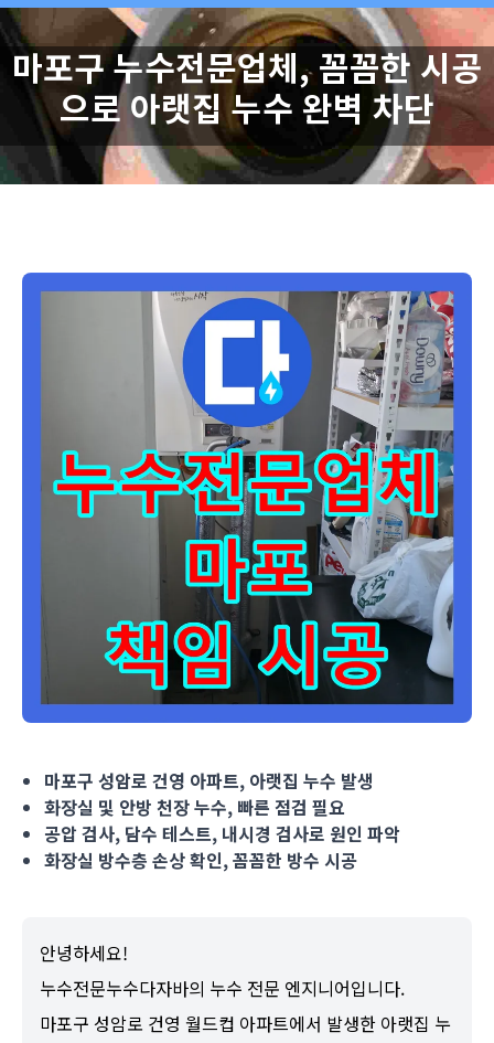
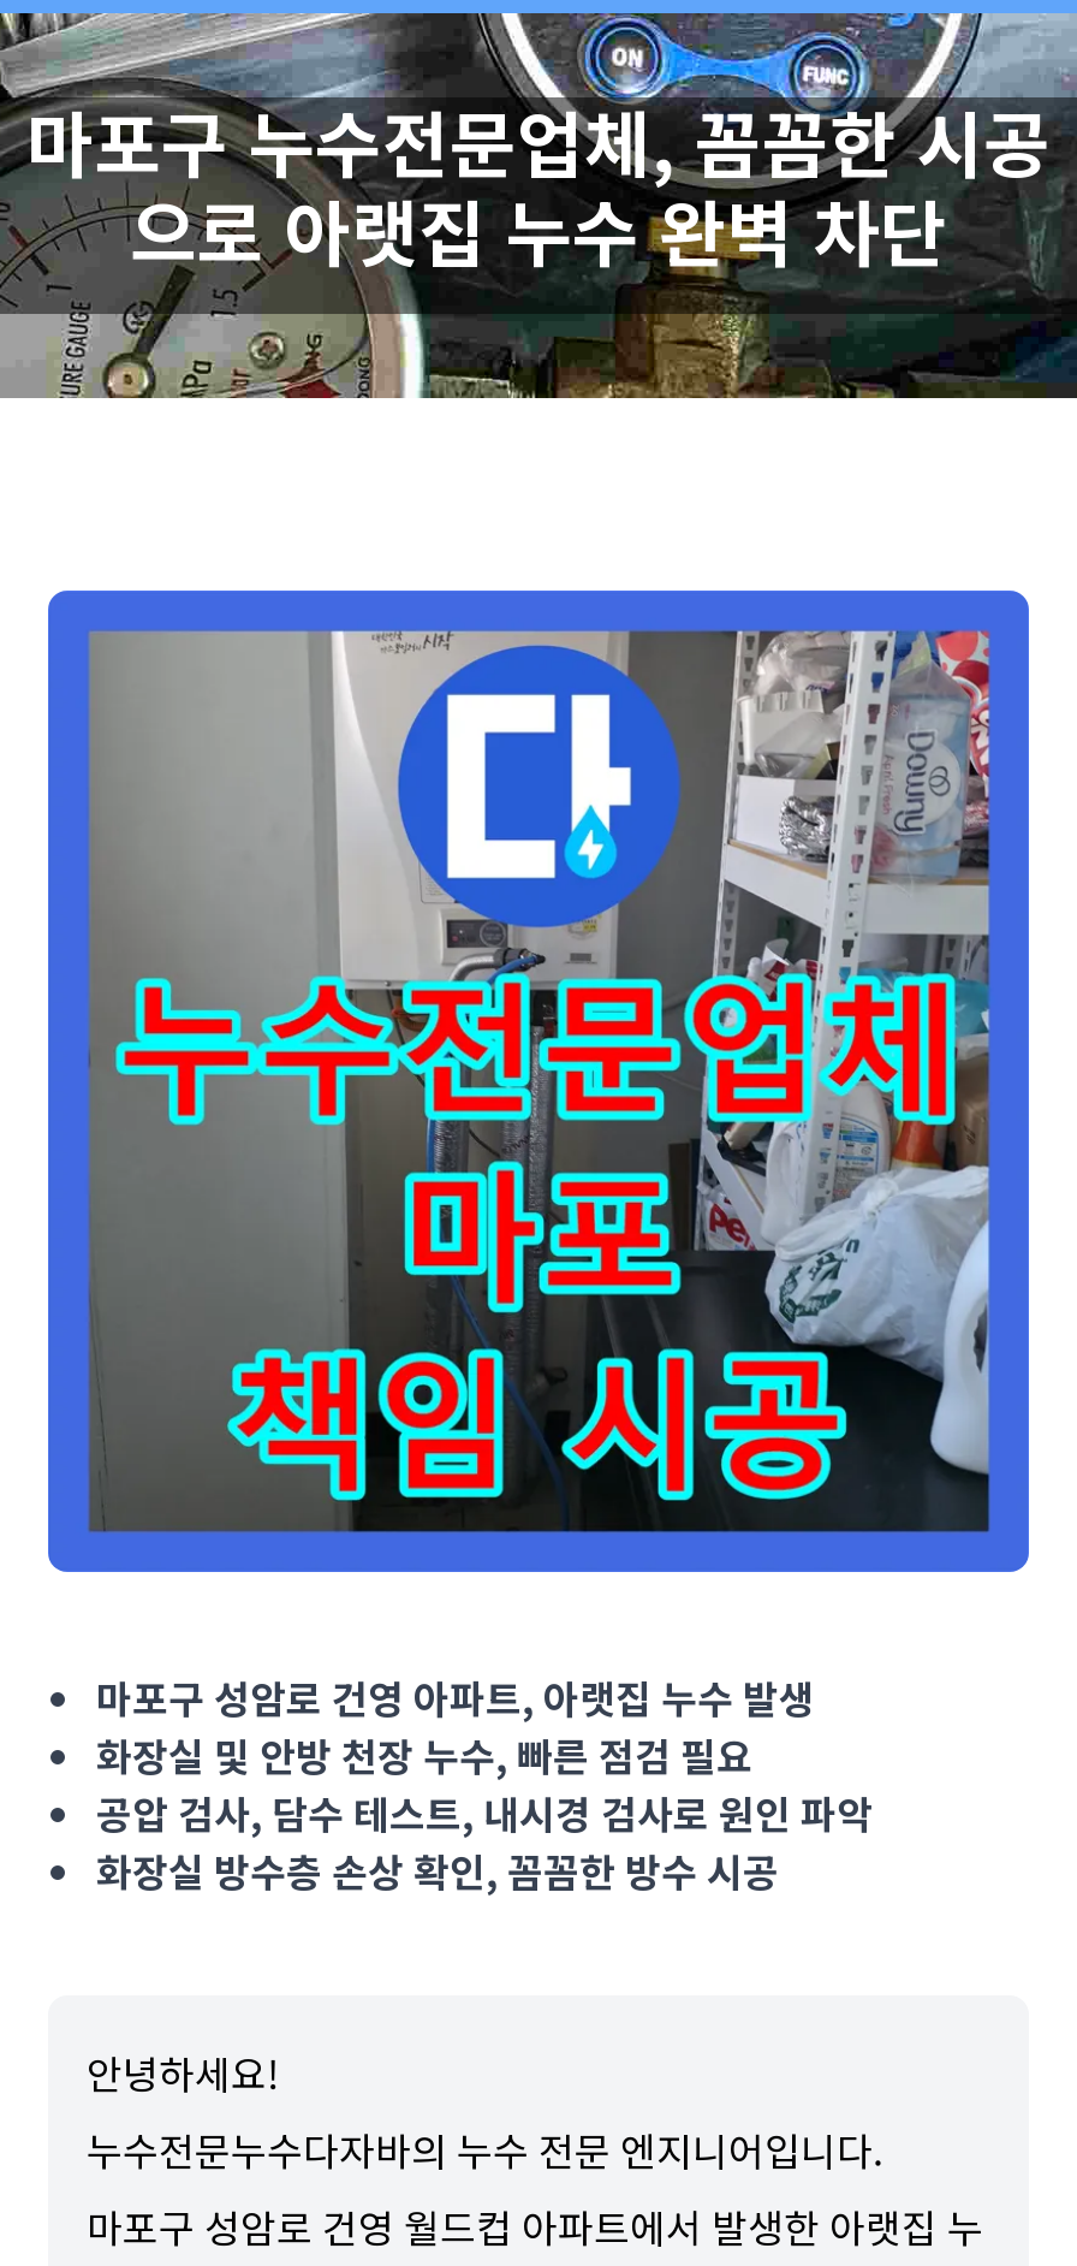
[3,7,491,185] [image] -> [7,11,1070,401] [image]

